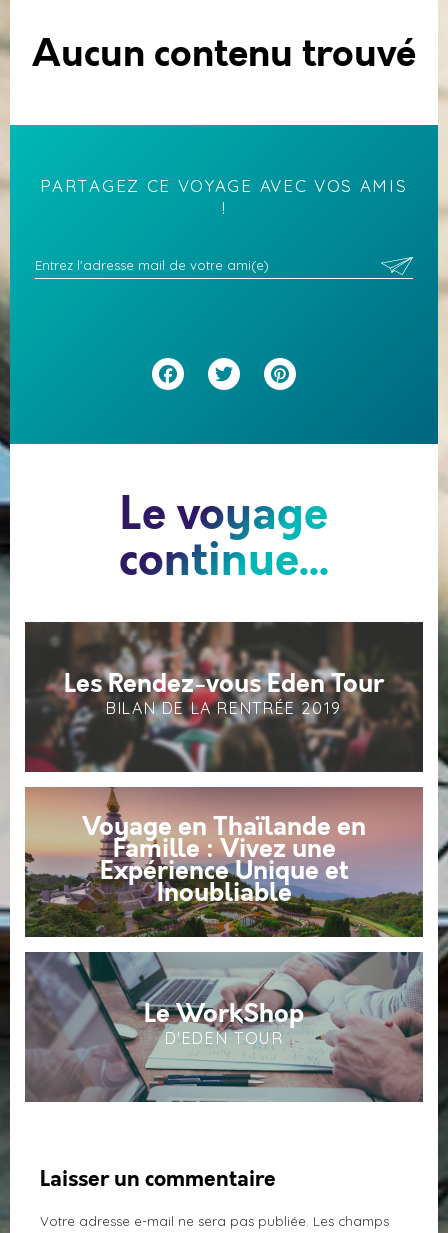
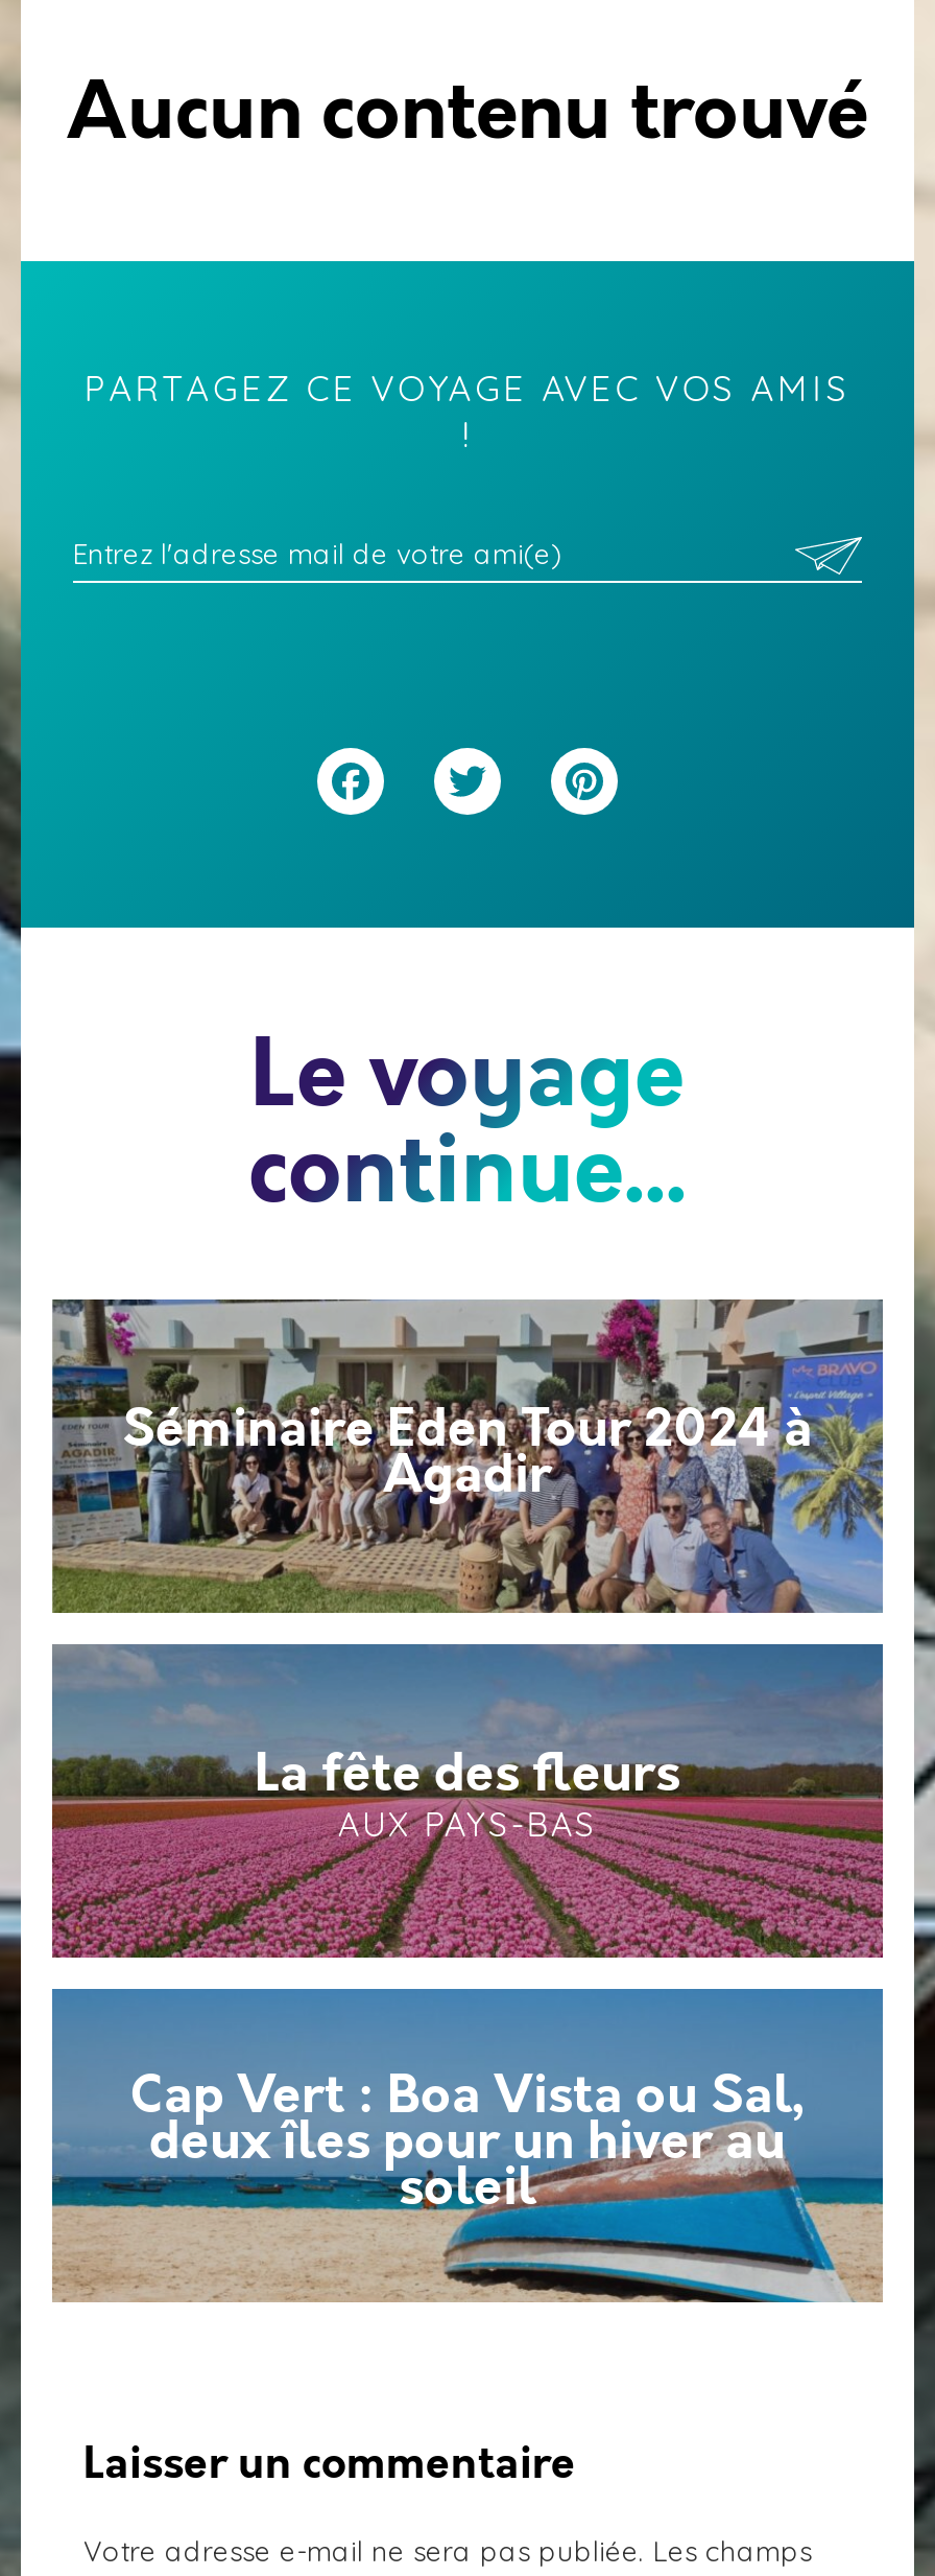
[25,621,424,773] [image] | Les Rendez-vous Eden Tour | BILAN DE LA RENTRÉE 2019 -> [52,1297,885,1615] [image] | Séminaire Eden Tour 2024 à | Agadir
[24,787,424,938] [image] | Voyage en Thaïlande en | Famille : Vivez une | Expérience Unique et | Inoubliable -> [50,1644,885,1960] [image] | La fête des fleurs | AUX PAYS-BAS
[24,951,423,1103] [image] | Le WorkShop | D'EDEN TOUR -> [50,1987,883,2304] [image] | Cap Vert : Boa Vista ou Sal, | deux îles pour un hiver au | soleil

